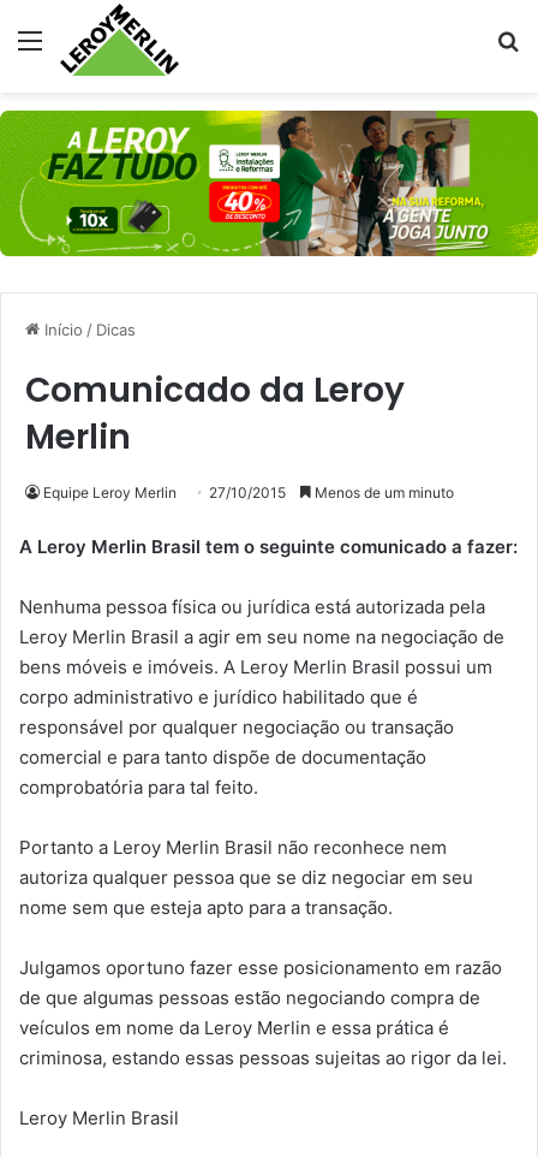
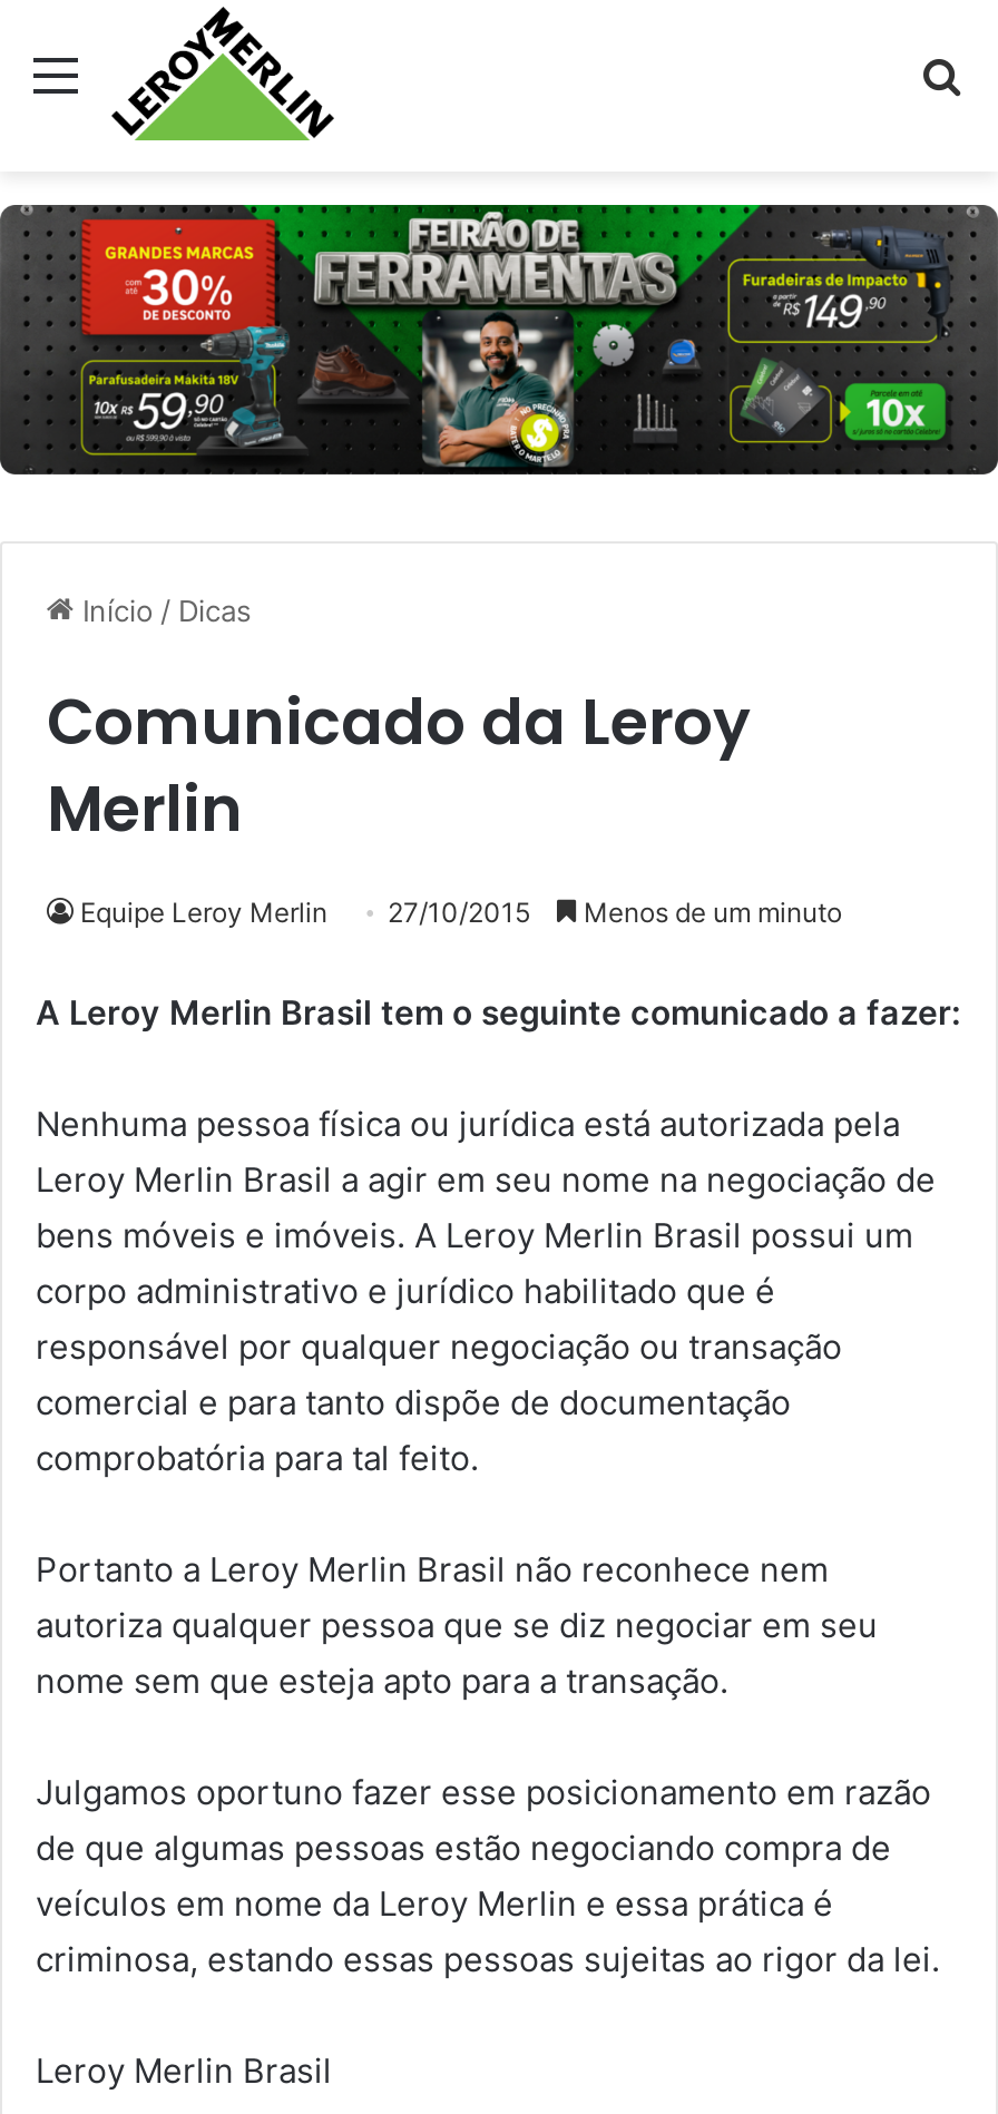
[4,109,534,257] [image] -> [7,203,991,477] [image]

